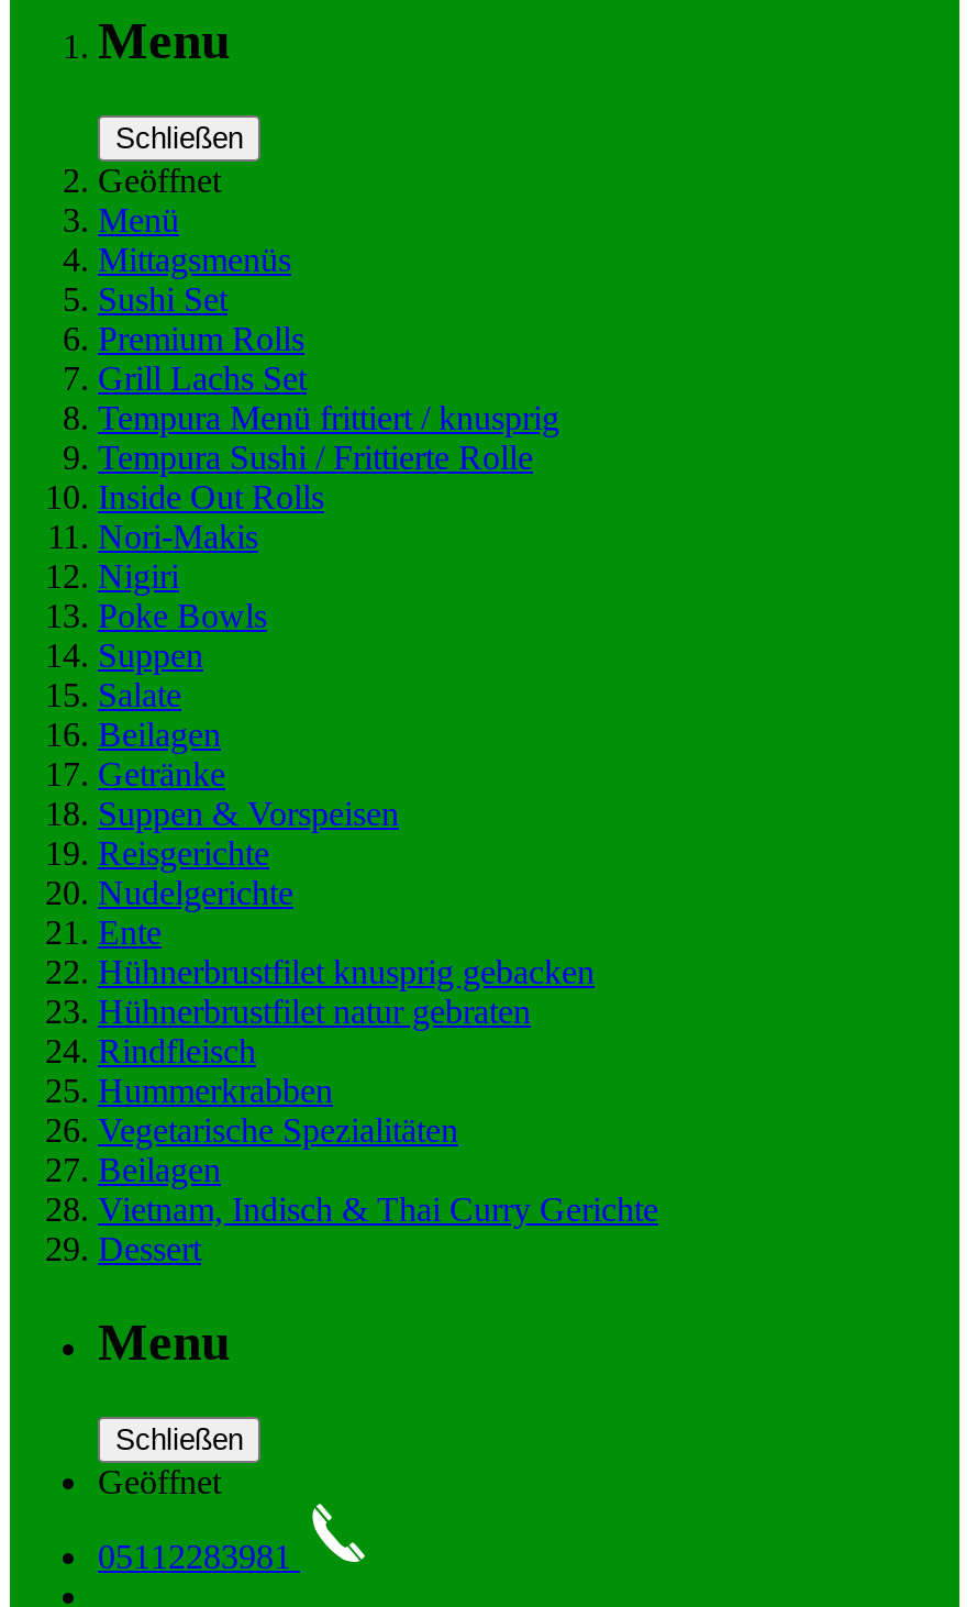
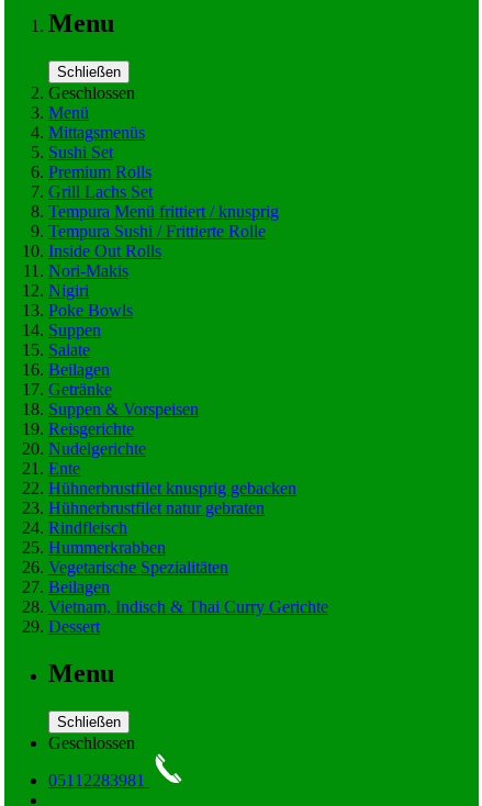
[98,162,221,200] Geöffnet -> [48,84,135,103] Geschlossen
[98,1463,221,1501] Geöffnet -> [48,734,135,752] Geschlossen

